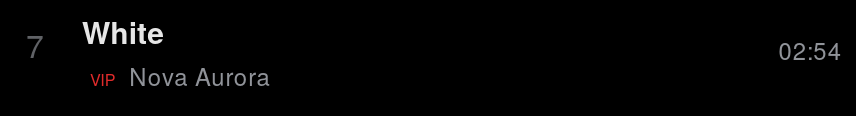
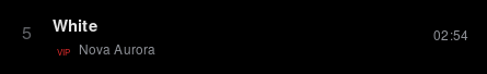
[26,10,164,67] 7 White -> [22,13,97,44] 5 White

